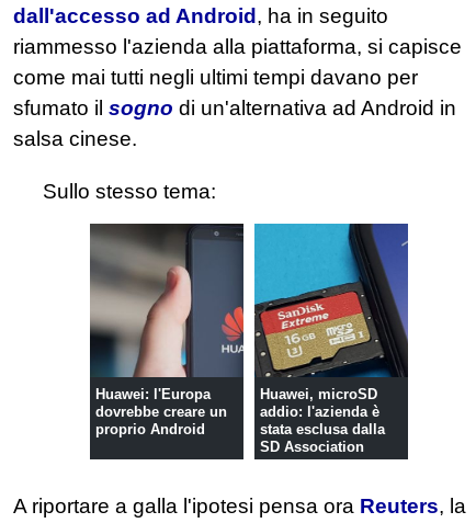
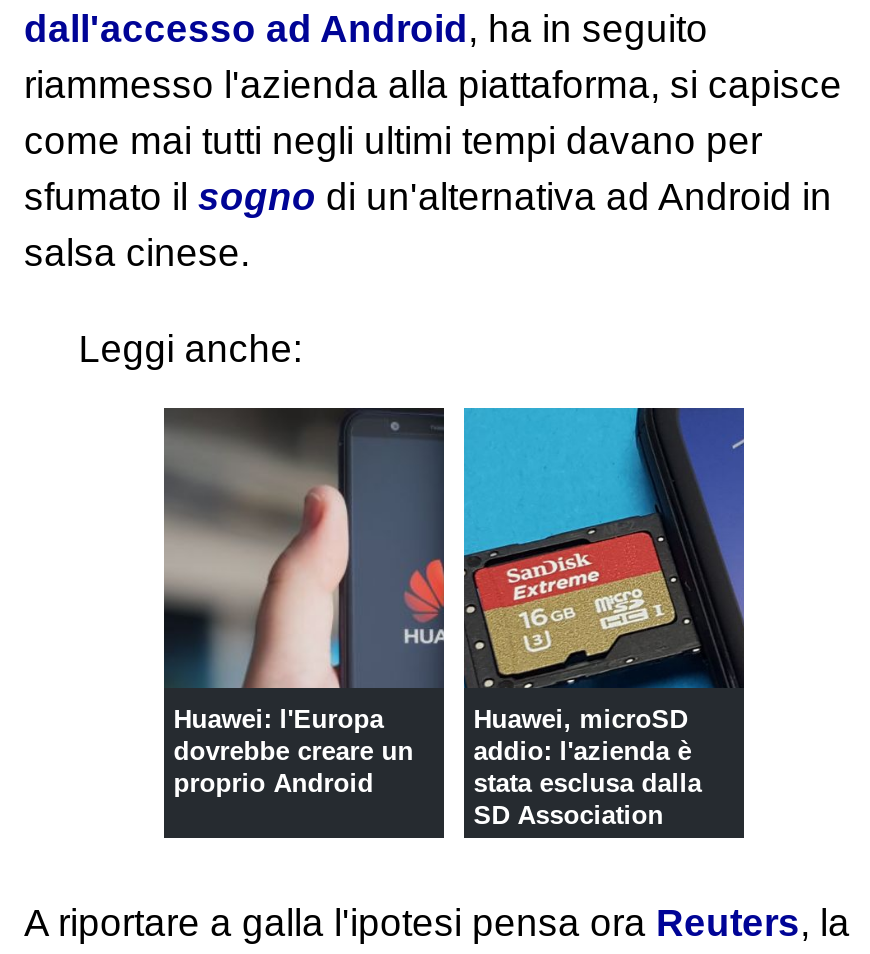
[43,179,216,202] Sullo stesso tema: -> [78,327,302,369] Leggi anche:

